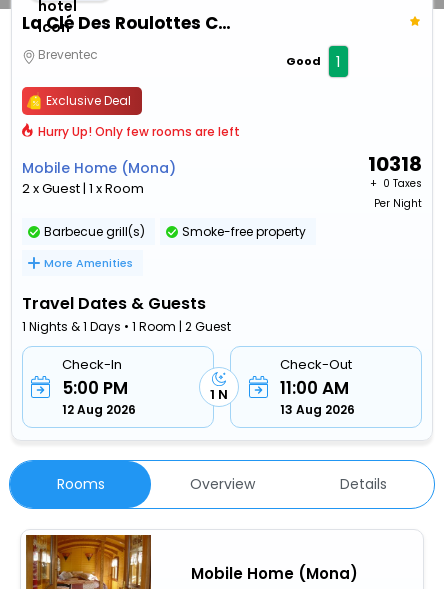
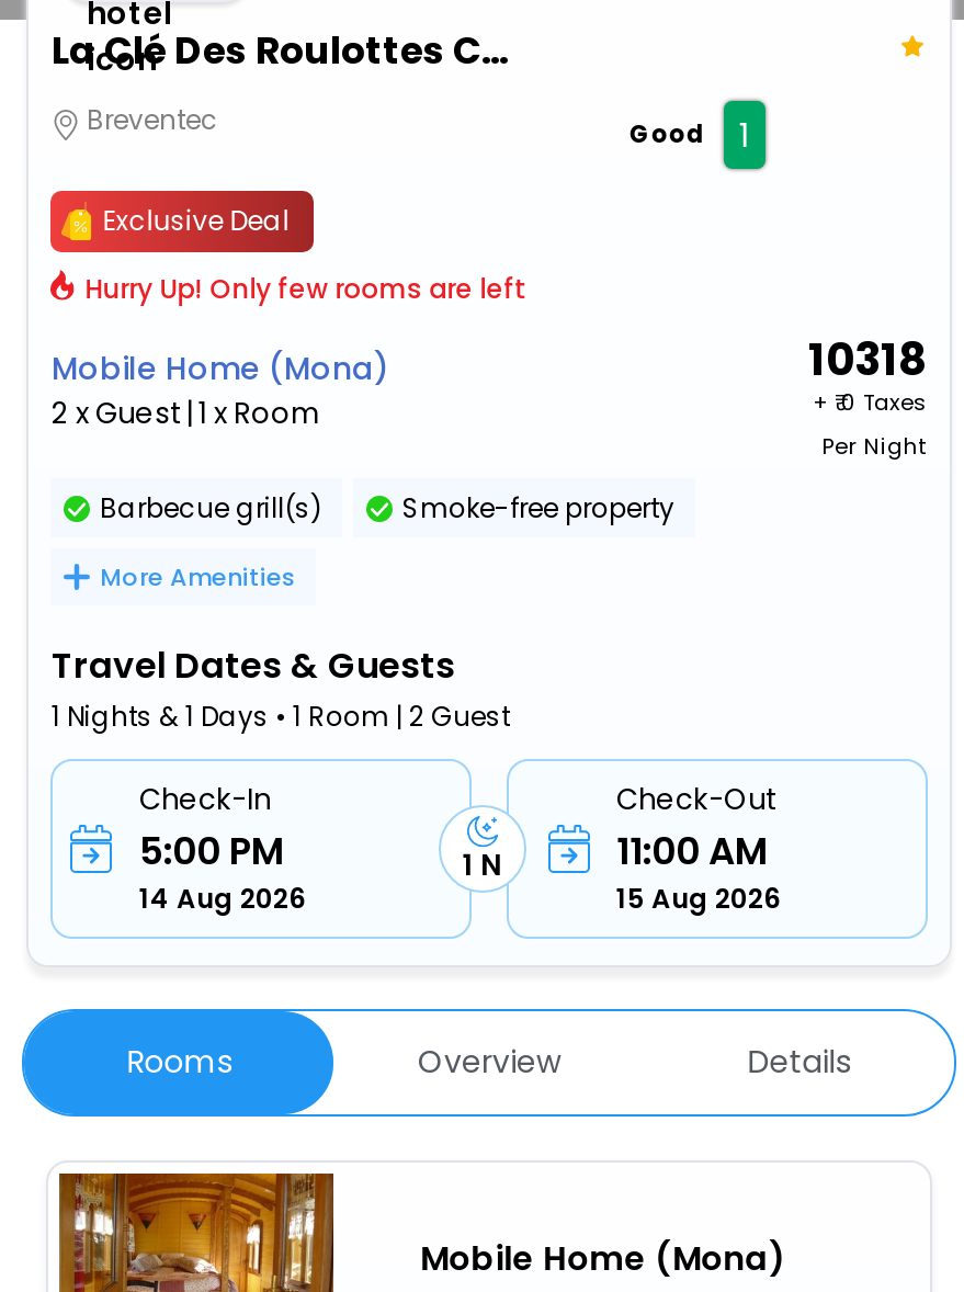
[62,401,136,418] 12 Aug 2026 -> [139,879,306,916] 14 Aug 2026
[280,401,355,418] 13 Aug 2026 -> [616,879,781,916] 15 Aug 2026

